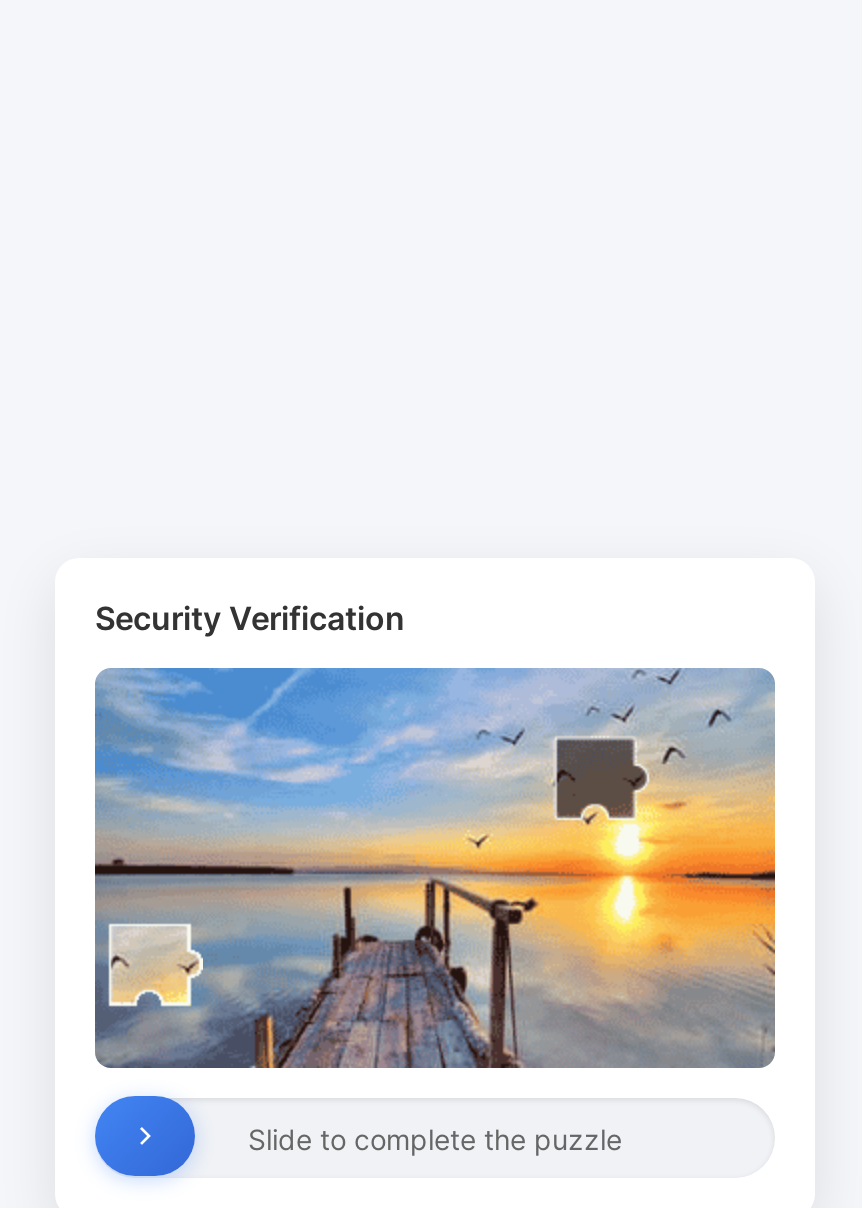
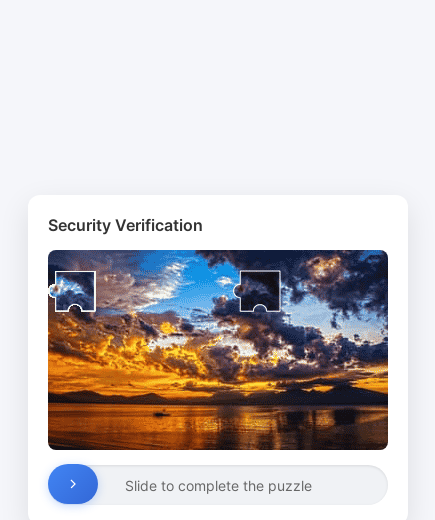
[93,666,777,1070] [image] -> [47,249,389,451] [image]

